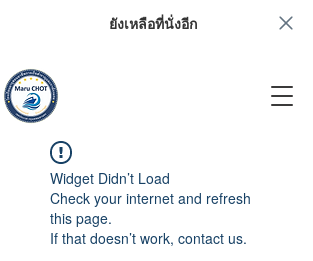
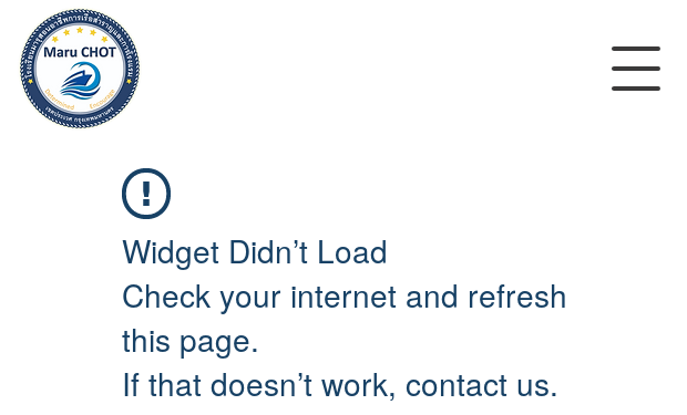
[109,16,197,32] ยังเหลือที่นั่งอีก -> none

